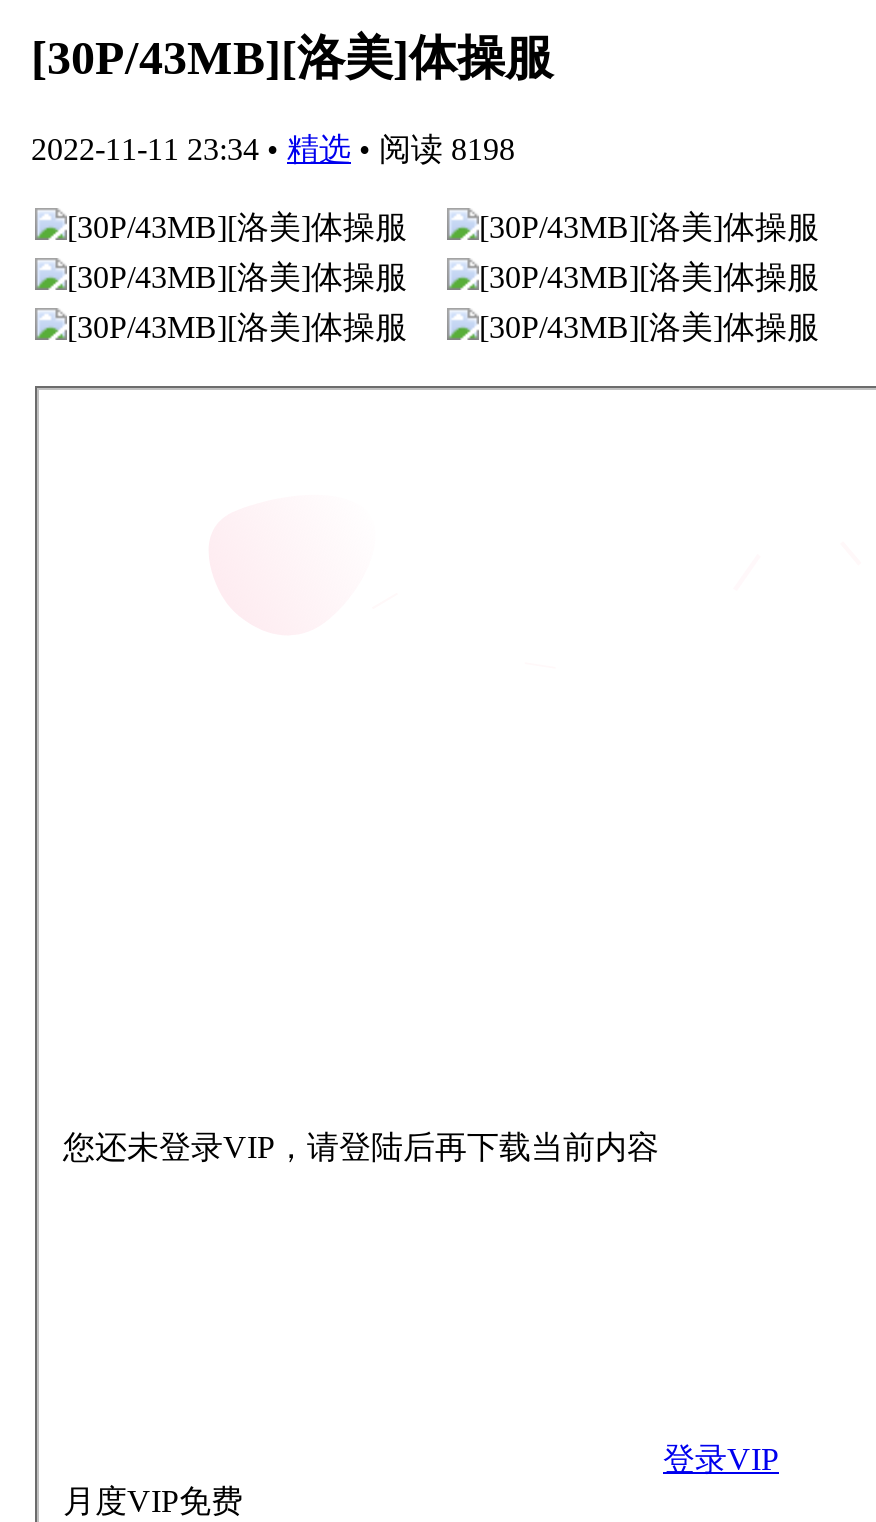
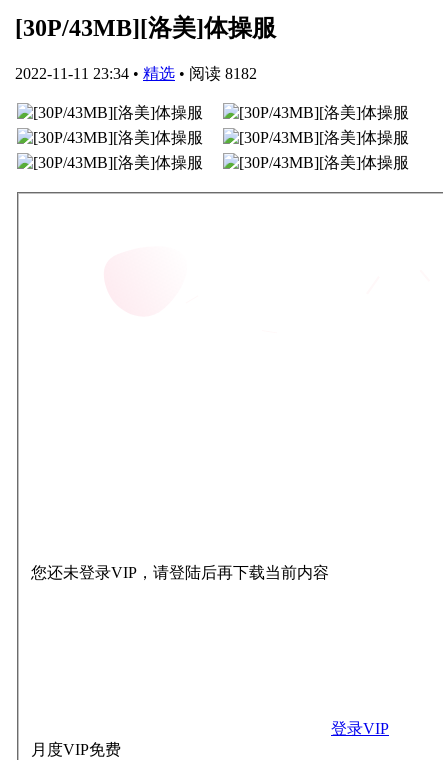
[31,132,515,166] 2022-11-11 23:34 • 精选 • 阅读 8198 -> [15,65,257,82] 2022-11-11 23:34 • 精选 • 阅读 8182

